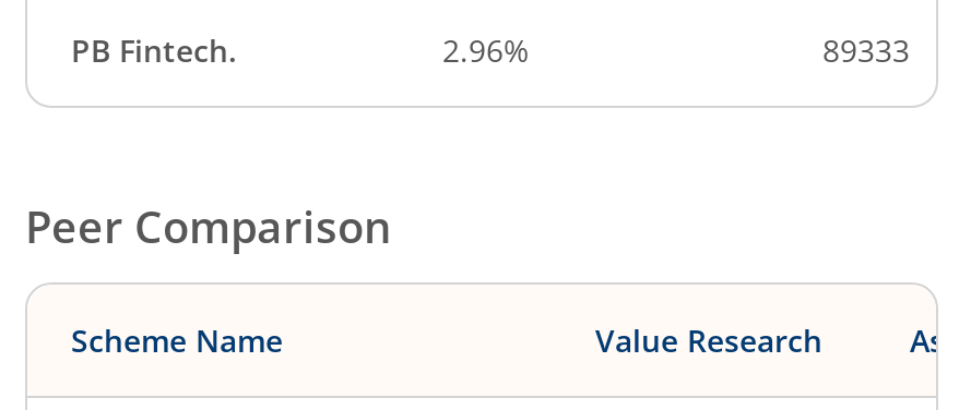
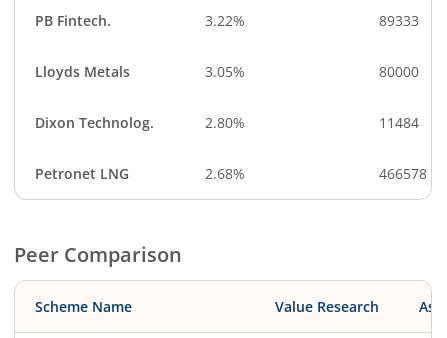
[442,29,530,71] 2.96% -> [205,11,245,30] 3.22%
none -> [35,62,427,183] Lloyds Metals | 3.05% | 80000 | Dixon Technolog. | 2.80% | 11484 | Petronet LNG | 2.68% | 466578

